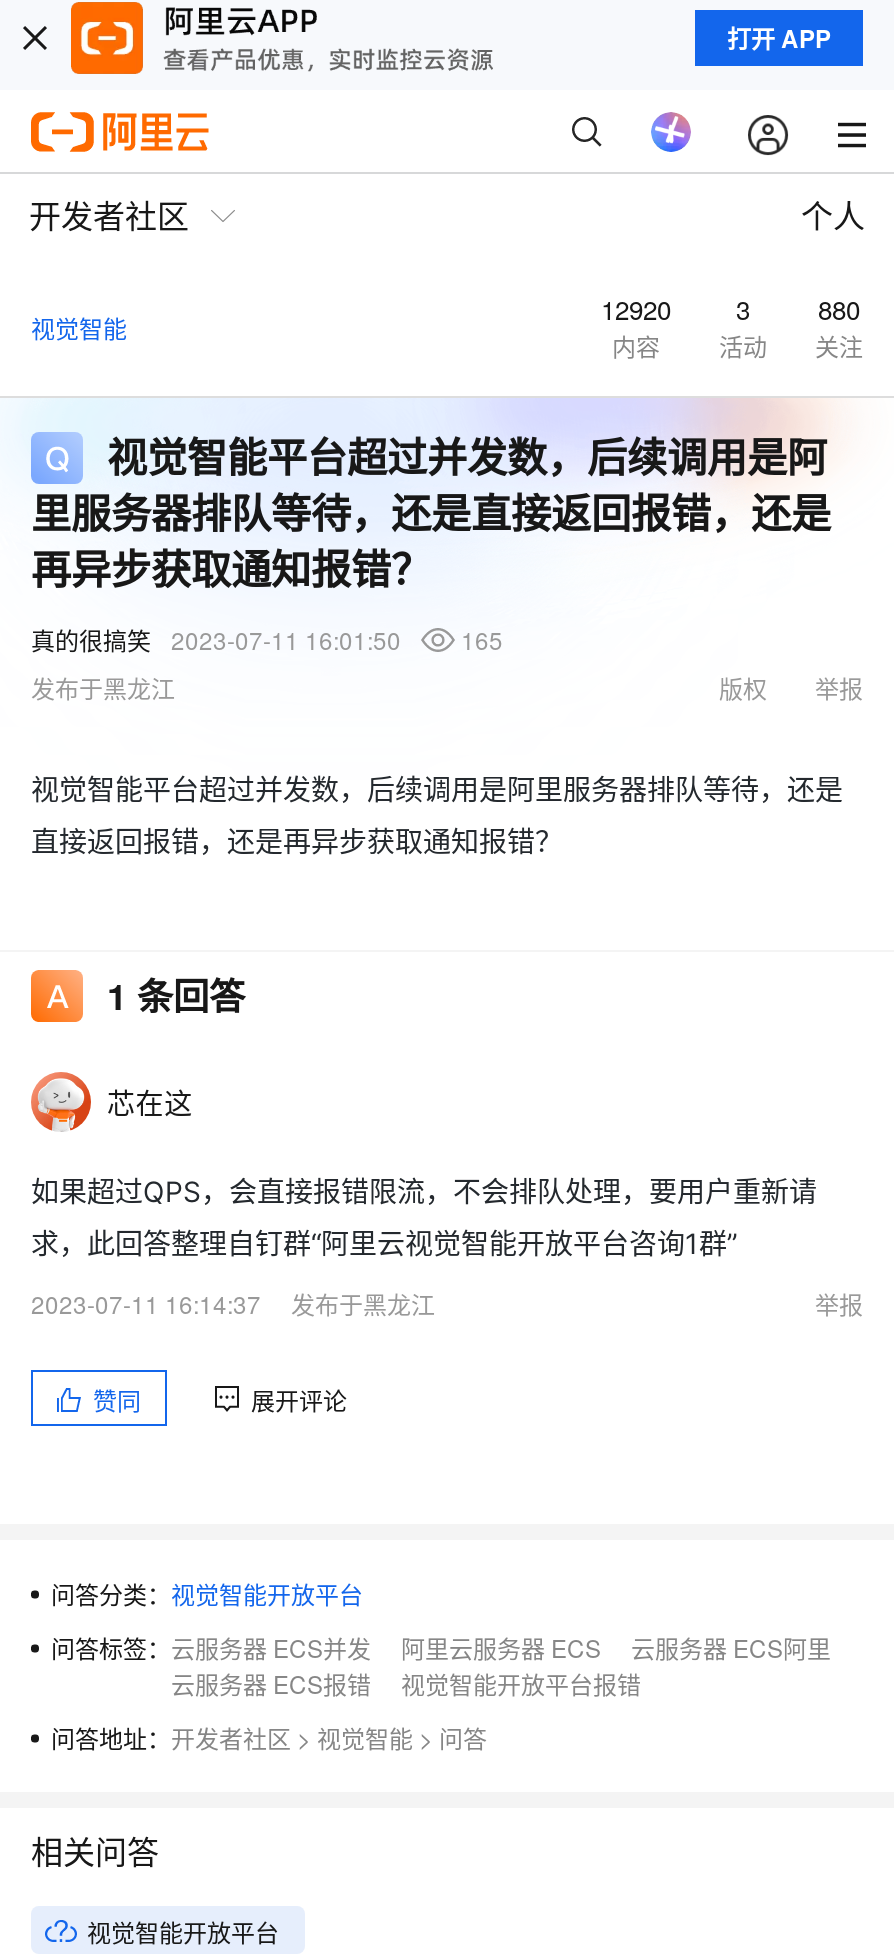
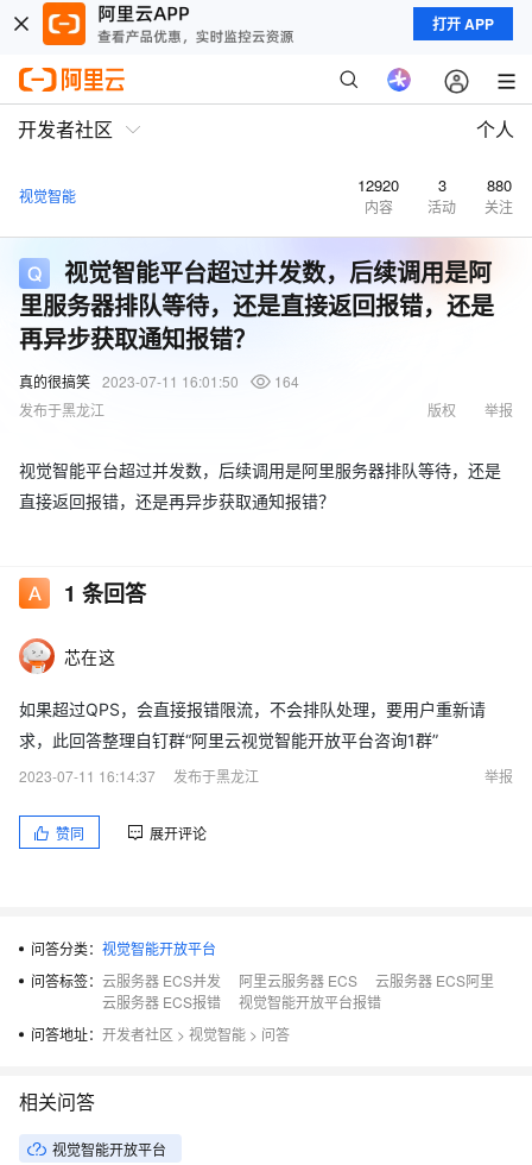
[31,622,503,656] 真的很搞笑 2023-07-11 16:01:50 165 -> [19,371,299,391] 真的很搞笑 2023-07-11 16:01:50 164

